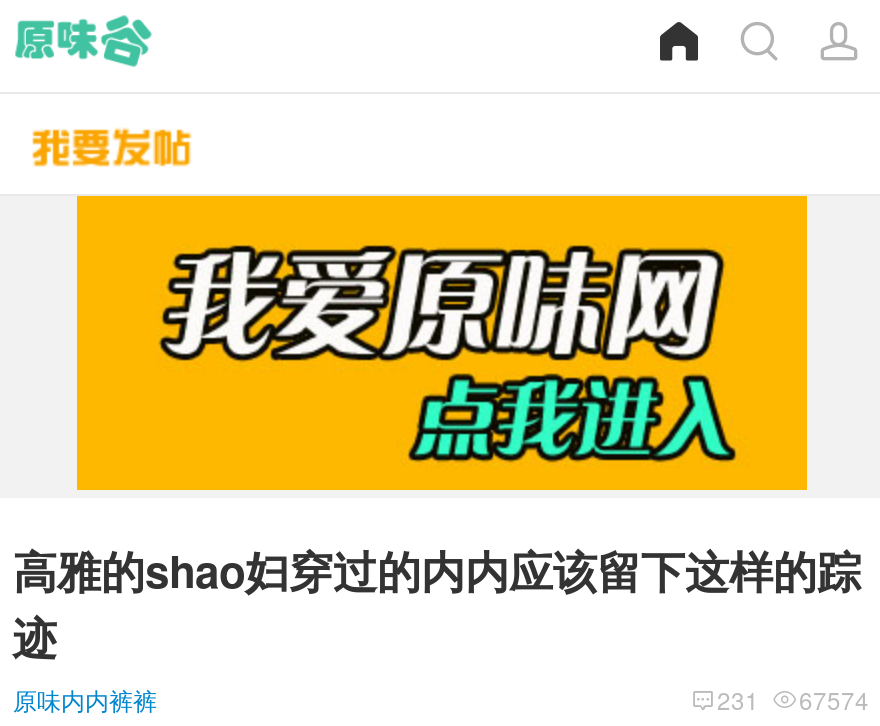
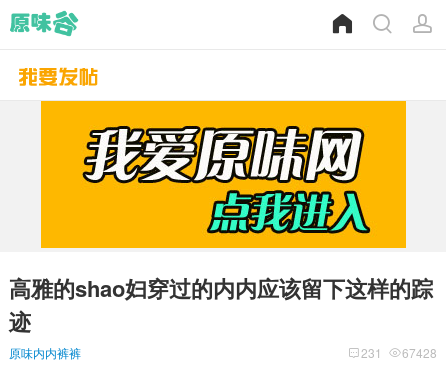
[717,682,869,716] 231 67574 -> [361,344,437,361] 231 67428

